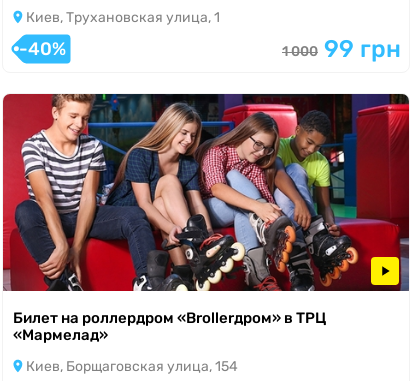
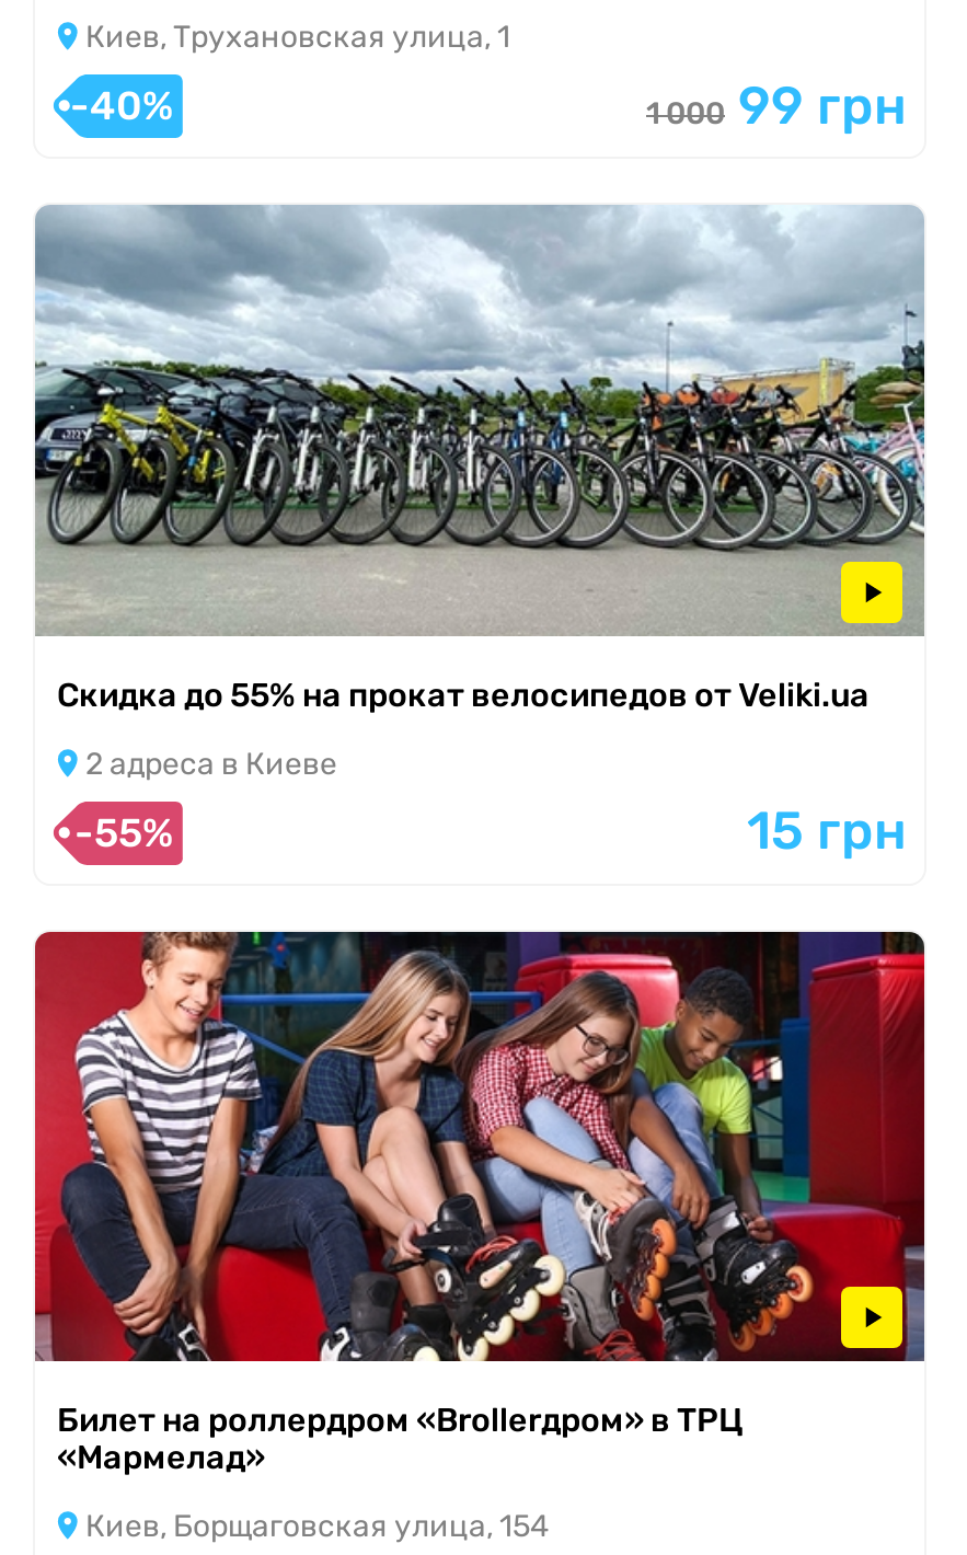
none -> [33,205,926,862] [image] | Скидка до 55% на прокат велосипедов от Veliki.ua | 2 адреса в Киеве | -55% | 15 грн

